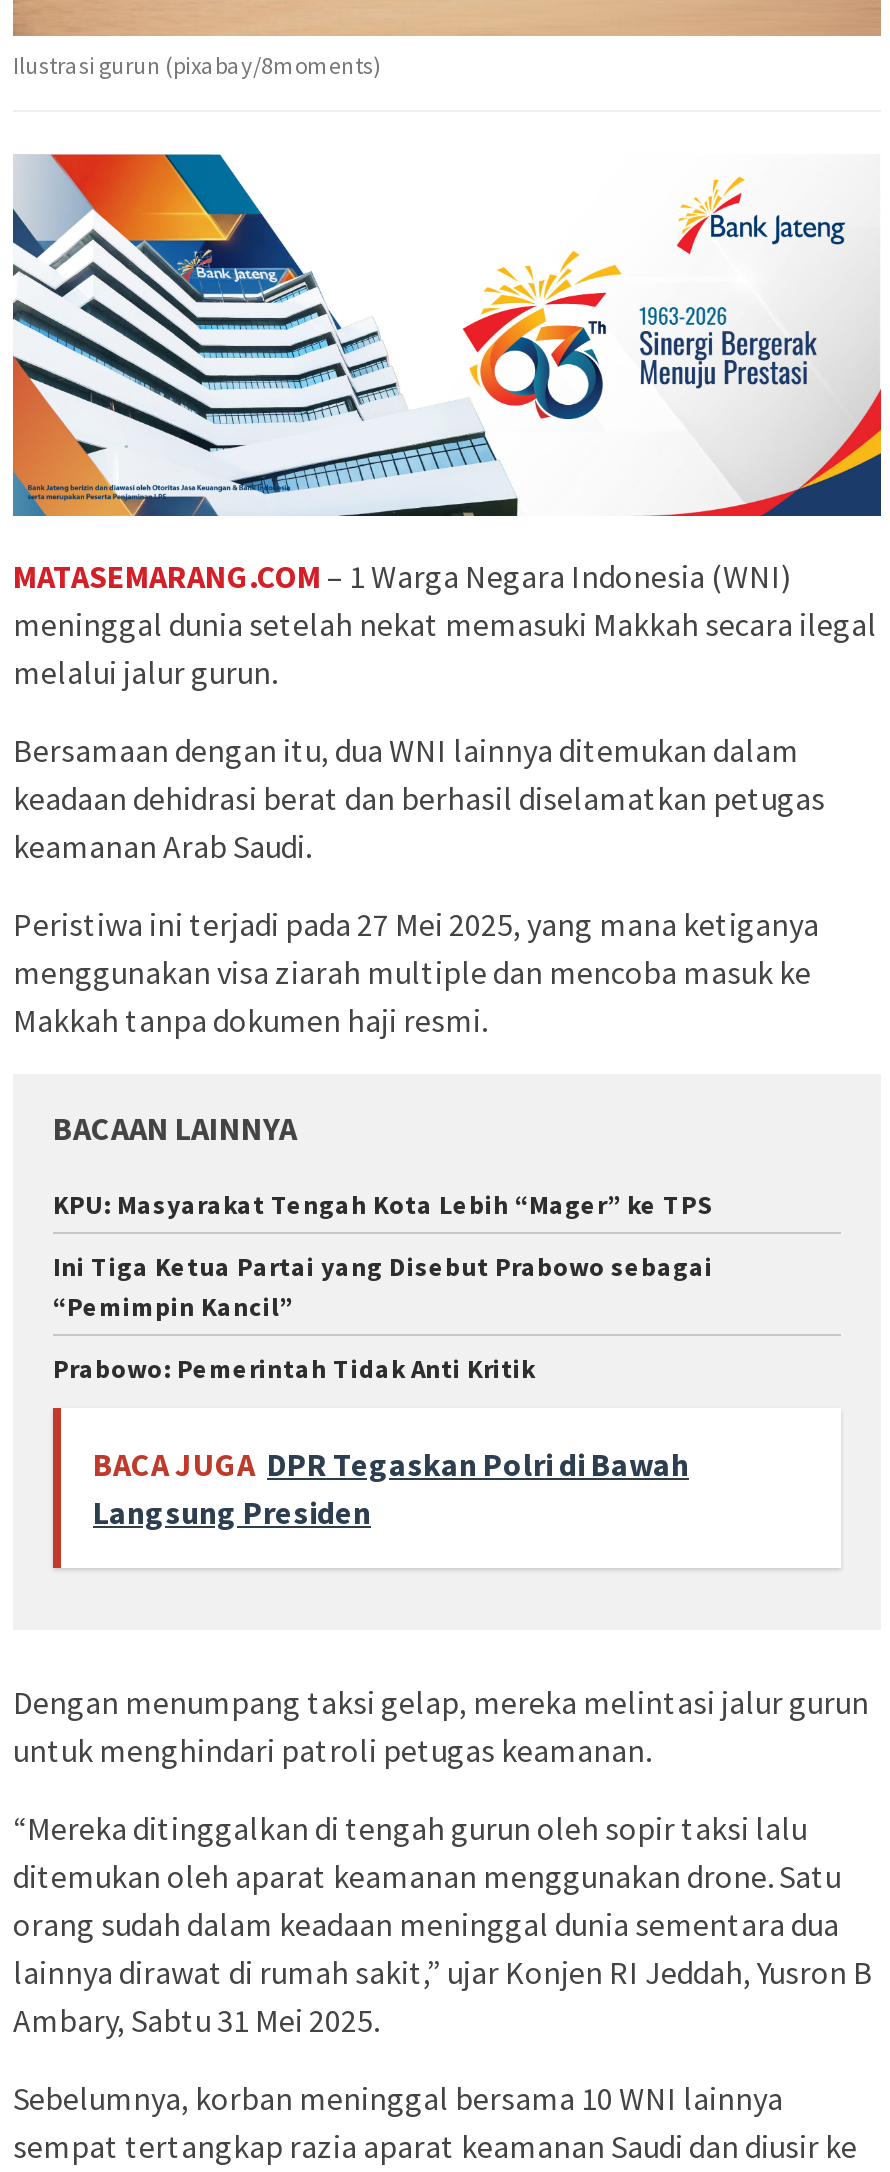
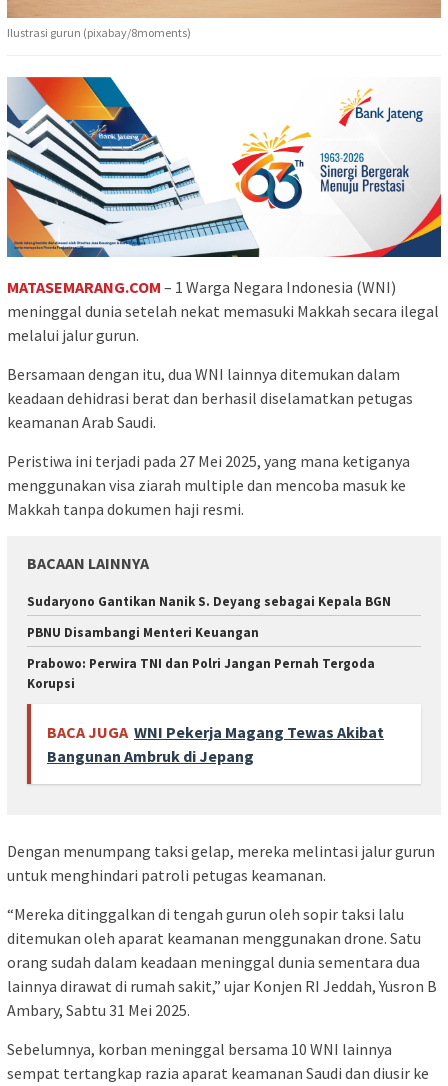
[53,1187,713,1221] KPU: Masyarakat Tengah Kota Lebih “Mager” ke TPS -> [27,593,391,610] Sudaryono Gantikan Nanik S. Deyang sebagai Kepala BGN
[53,1249,713,1323] Ini Tiga Ketua Partai yang Disebut Prabowo sebagai | “Pemimpin Kancil” -> [27,624,259,641] PBNU Disambangi Menteri Keuangan
[53,1351,535,1385] Prabowo: Pemerintah Tidak Anti Kritik -> [27,655,375,692] Prabowo: Perwira TNI dan Polri Jangan Pernah Tergoda | Korupsi
[93,1444,689,1532] BACA JUGA DPR Tegaskan Polri di Bawah | Langsung Presiden -> [47,722,384,766] BACA JUGA WNI Pekerja Magang Tewas Akibat | Bangunan Ambruk di Jepang

